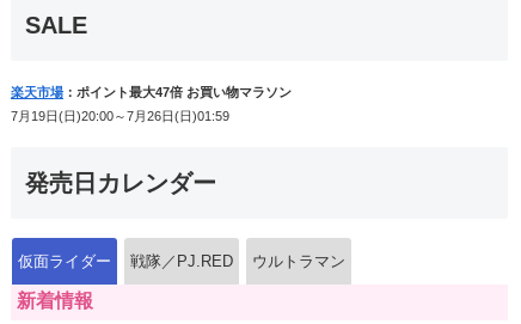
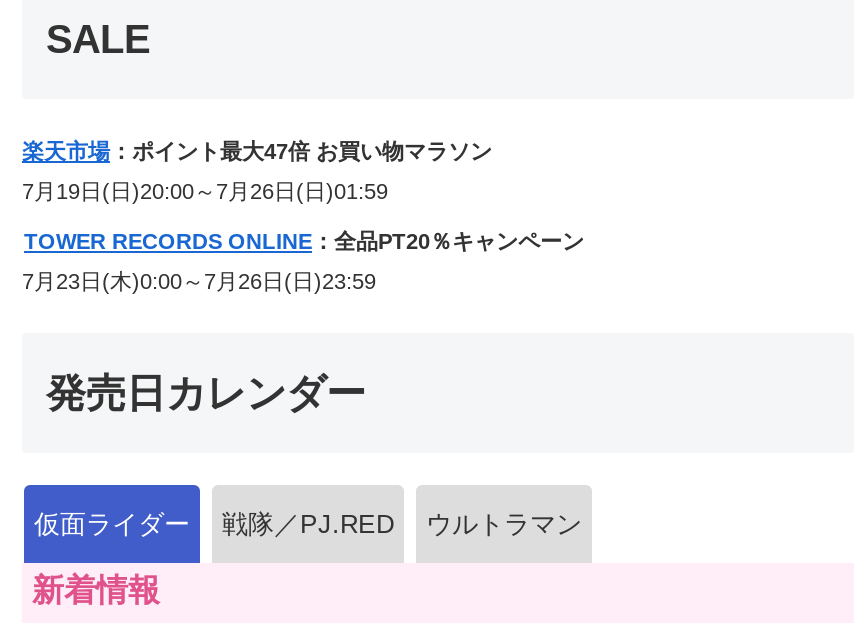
none -> [22,229,584,293] TOWER RECORDS ONLINE：全品PT20％キャンペーン | 7月23日(木)0:00～7月26日(日)23:59

